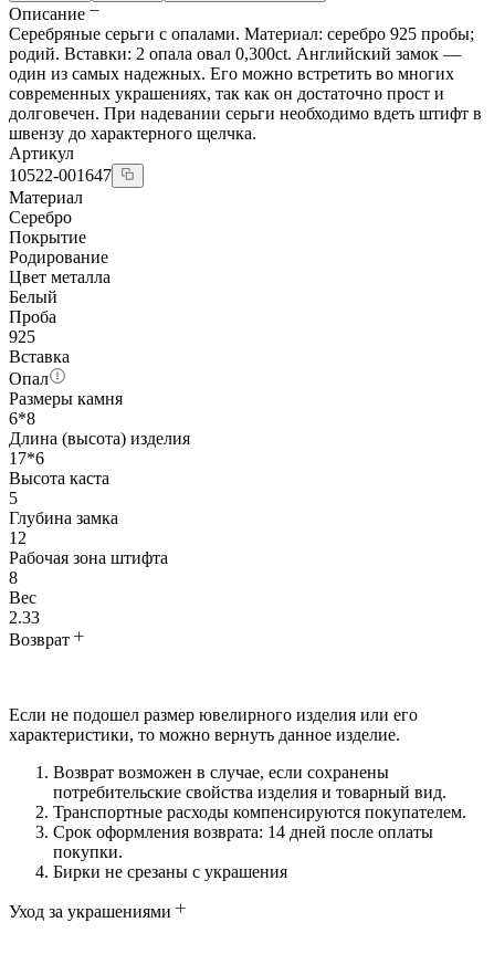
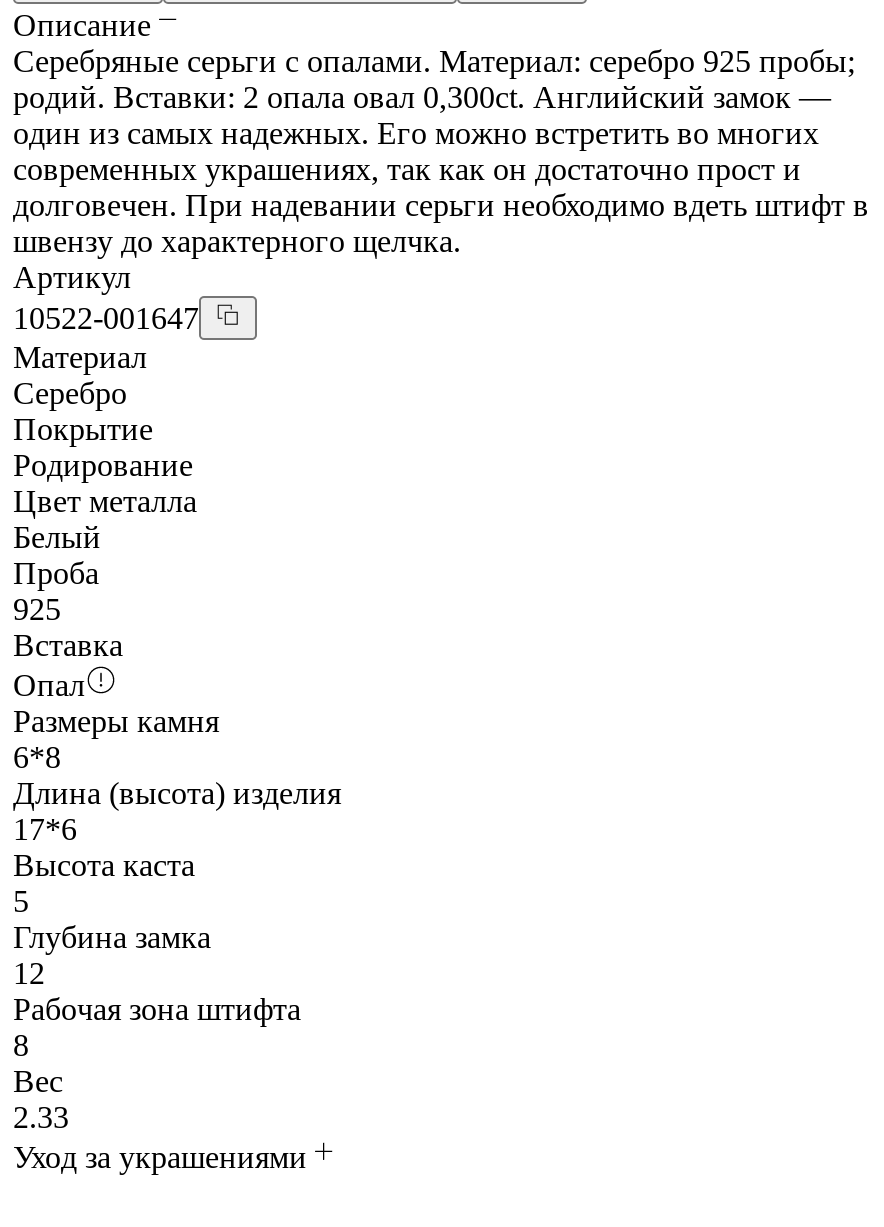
[9,630,70,649] Возврат -> none
[9,705,466,881] Если не подошел размер ювелирного изделия или его | характеристики, то можно вернуть данное изделие. | Возврат возможен в случае, если сохранены | потребительские свойства изделия и товарный вид. | Транспортные расходы компенсируются покупателем. | Срок оформления возврата: 14 дней после оплаты | покупки. | Бирки не срезаны с украшения -> none

